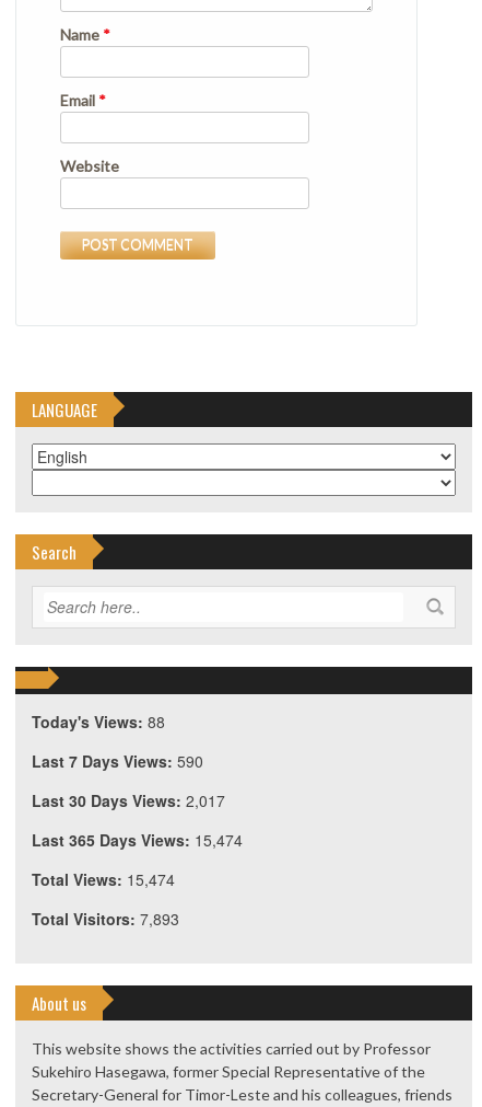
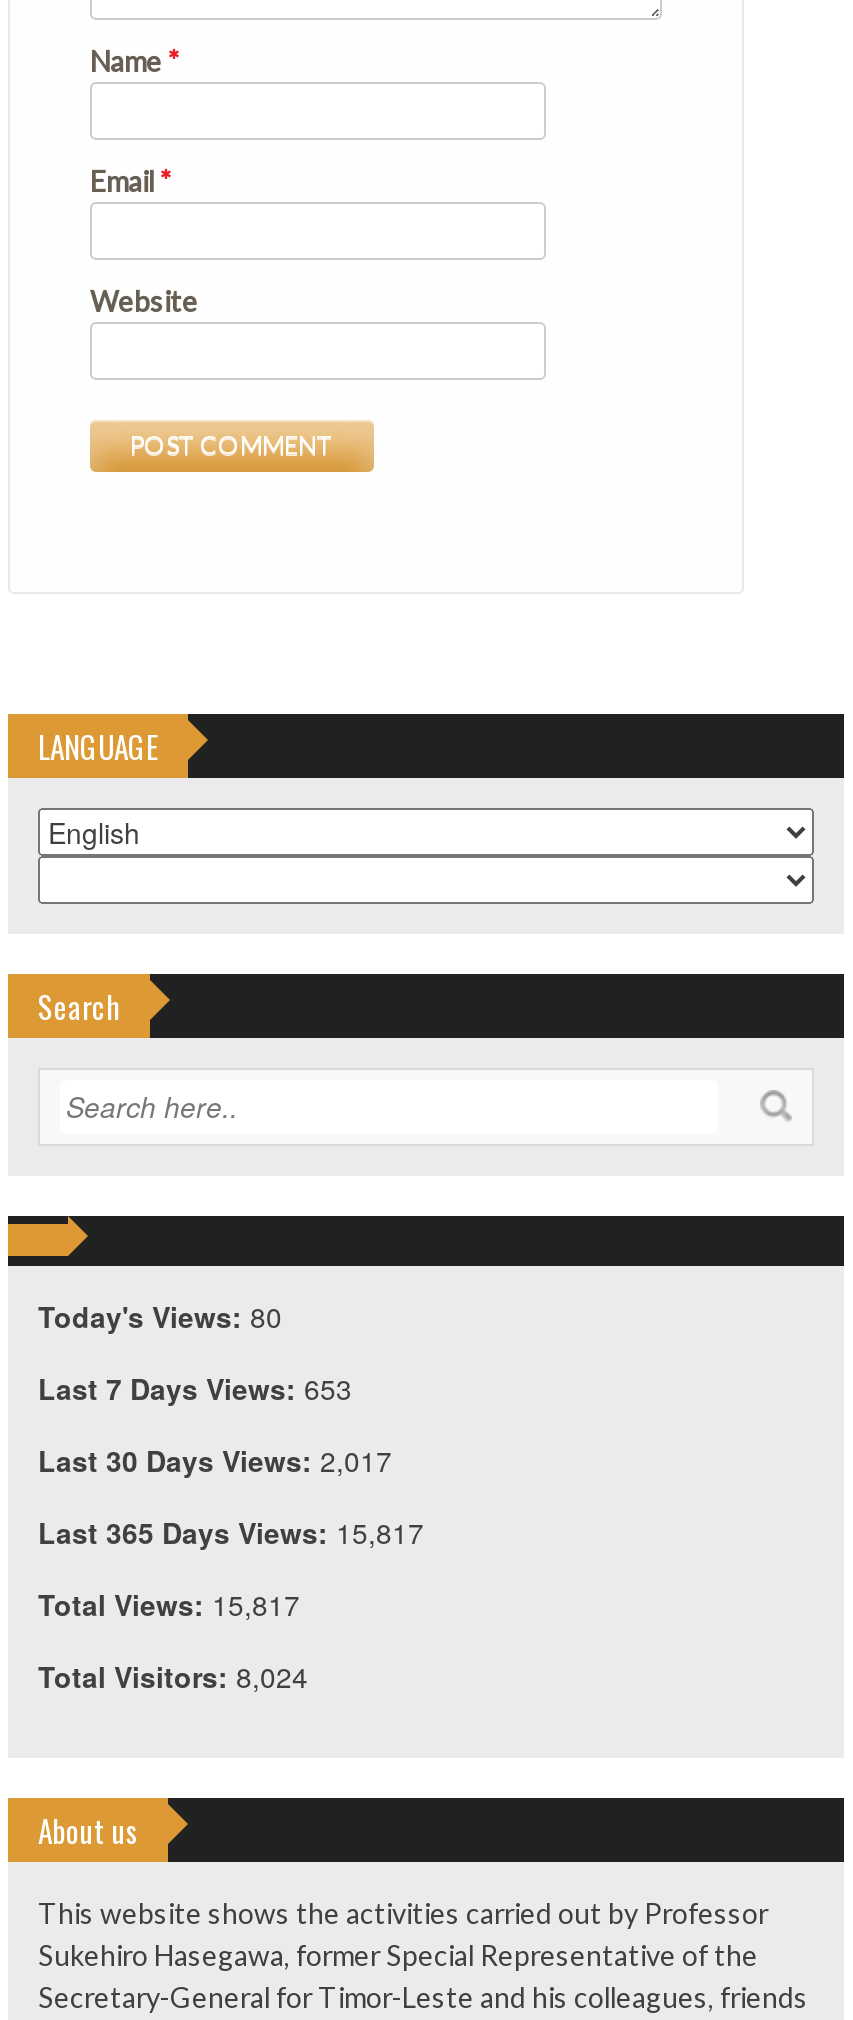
[32,711,165,733] Today's Views: 88 -> [38,1297,282,1337] Today's Views: 80
[32,750,203,772] Last 7 Days Views: 590 -> [38,1369,352,1409] Last 7 Days Views: 653
[32,829,243,851] Last 365 Days Views: 15,474 -> [38,1513,424,1553] Last 365 Days Views: 15,817
[32,869,175,891] Total Views: 15,474 -> [38,1585,300,1625] Total Views: 15,817
[32,908,179,930] Total Visitors: 7,893 -> [38,1657,308,1697] Total Visitors: 8,024

